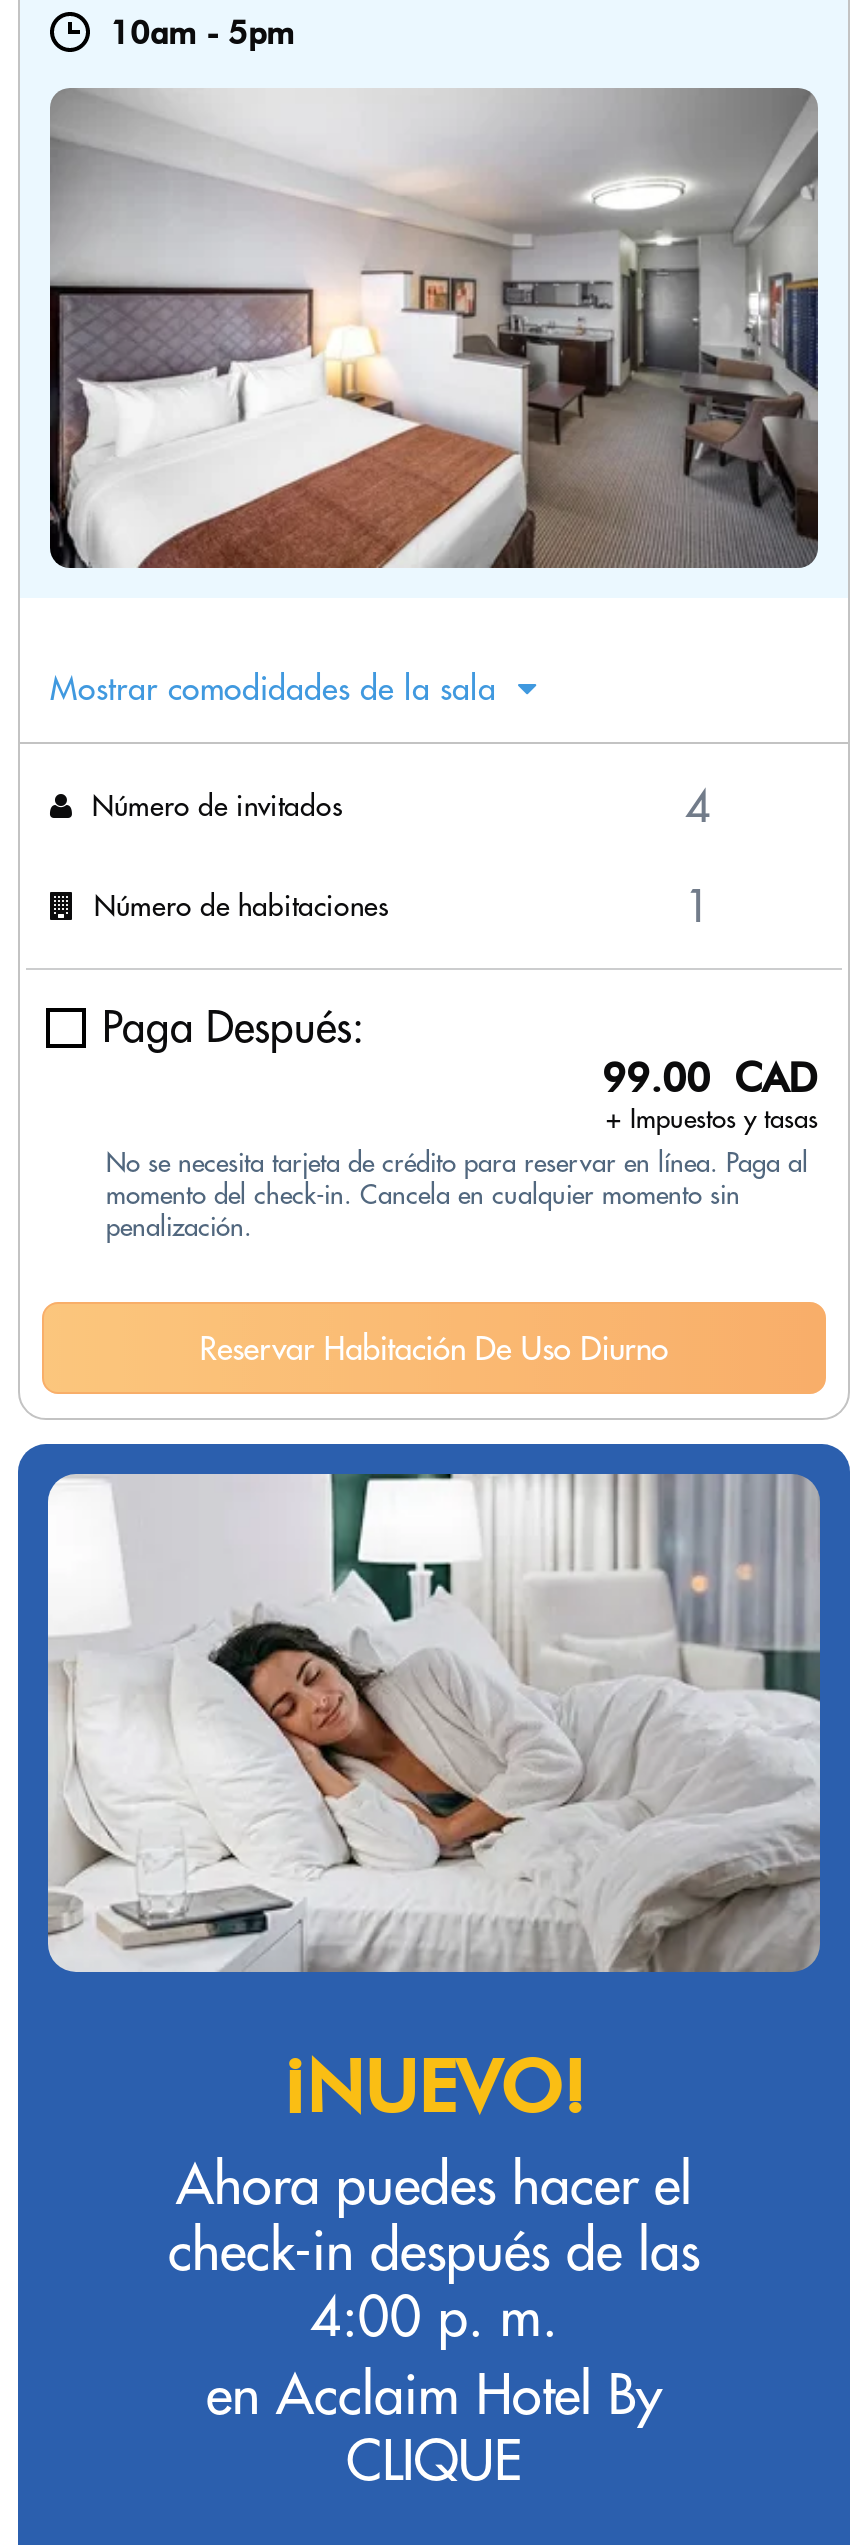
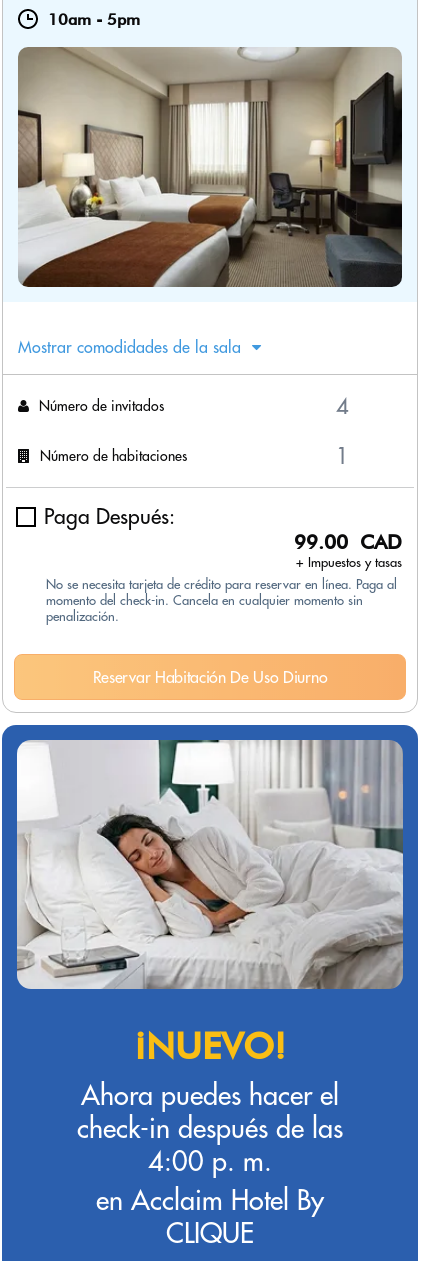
[48,88,820,570] [image] -> [17,47,403,288] [image]

